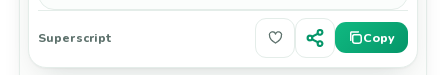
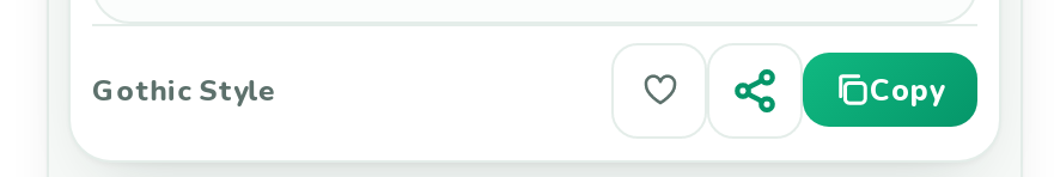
[38,30,112,46] Superscript -> [92,71,277,110] Gothic Style

